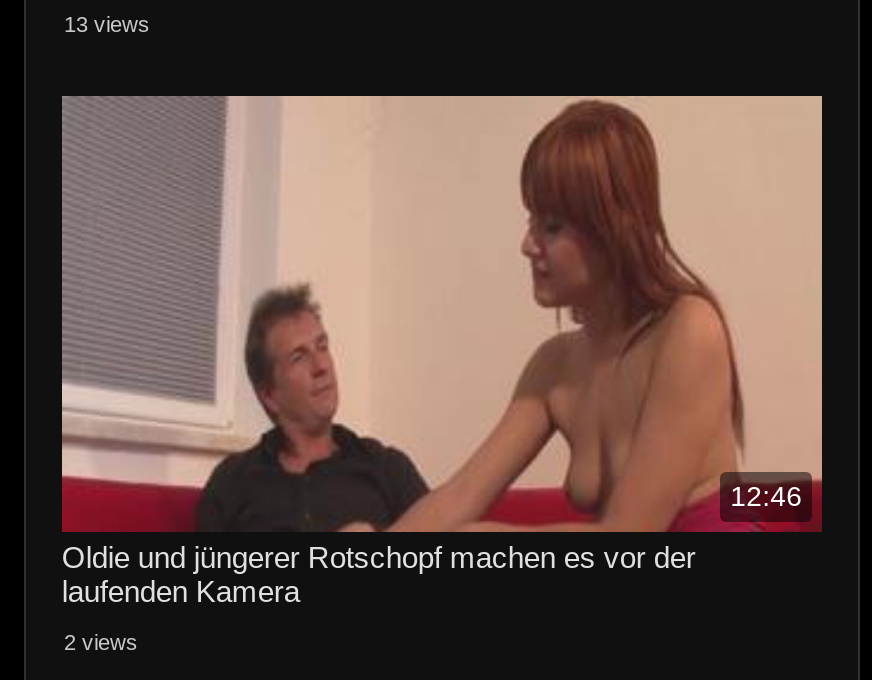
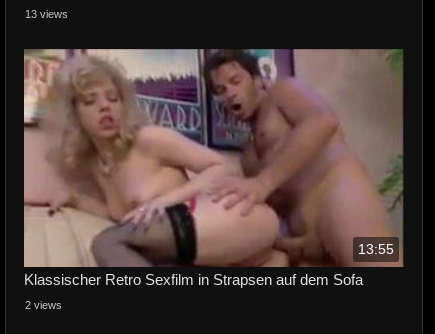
[60,95,824,525] [image] | 12:46 -> [23,49,404,257] [image] | 13:55
[62,540,696,608] Oldie und jüngerer Rotschopf machen es vor der | laufenden Kamera -> [24,271,363,288] Klassischer Retro Sexfilm in Strapsen auf dem Sofa

